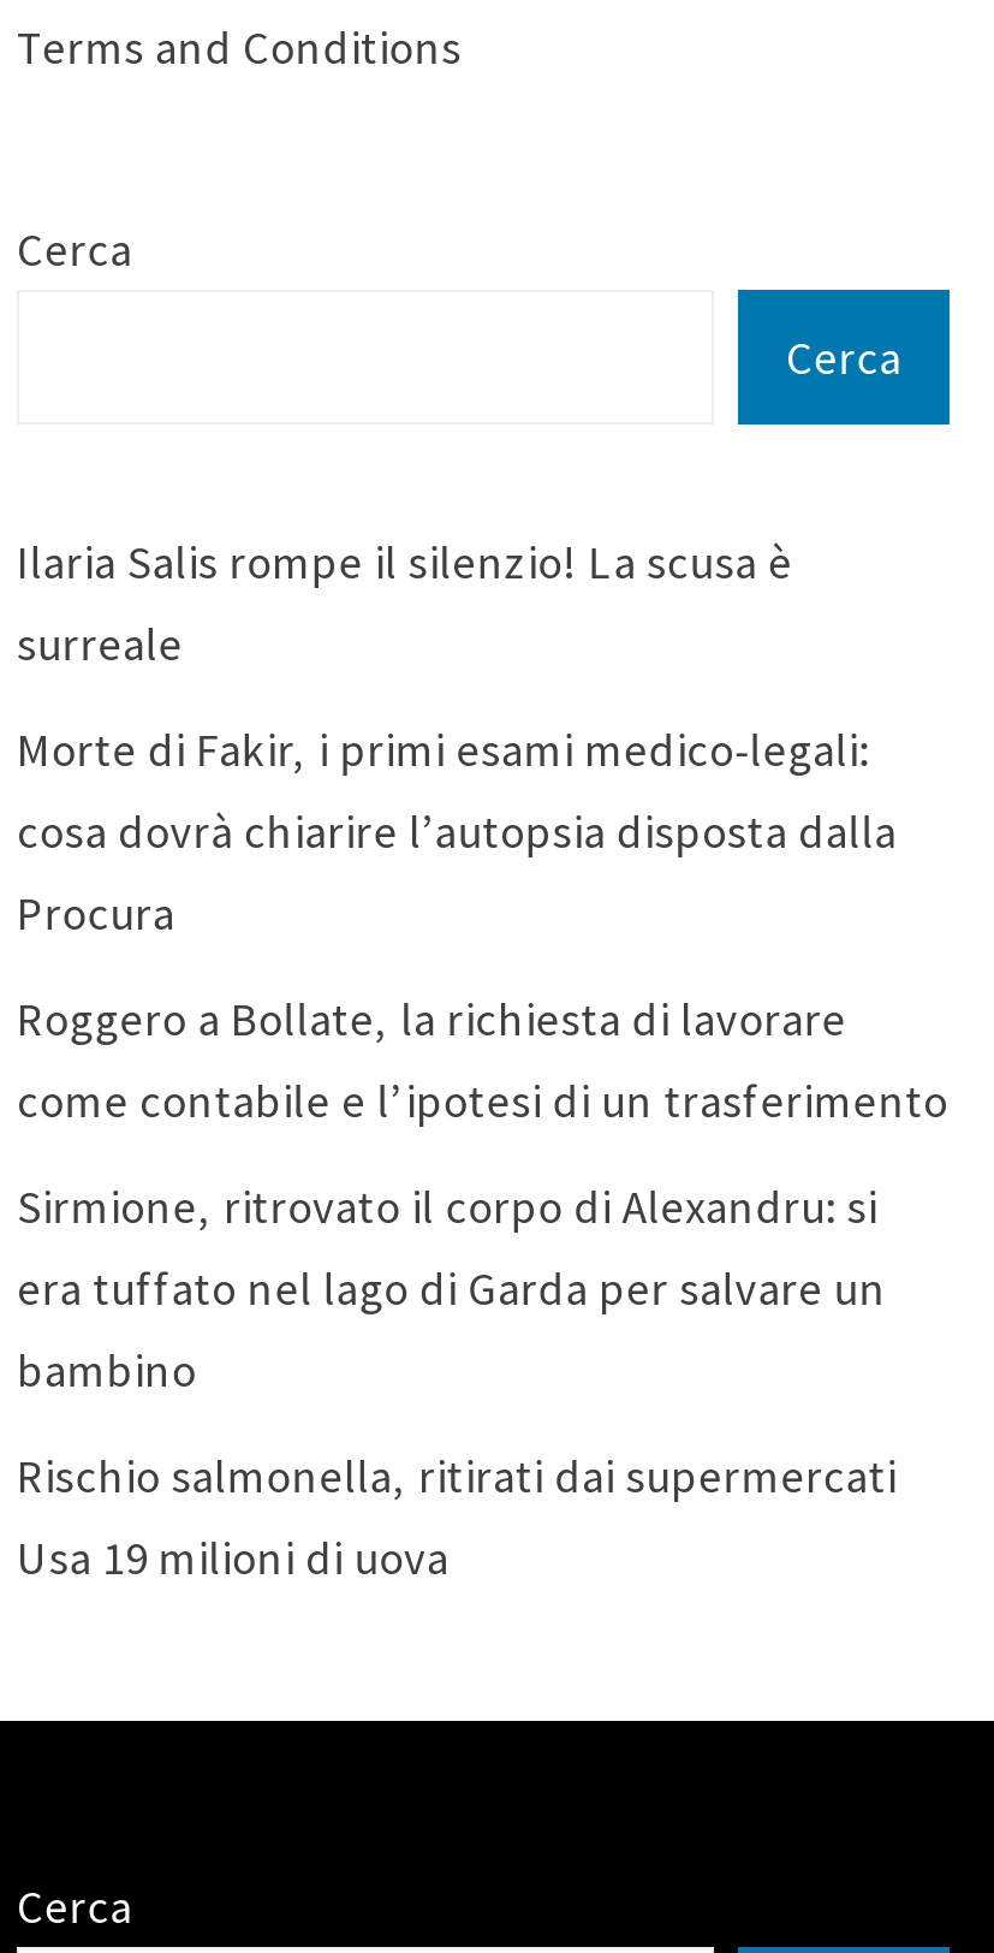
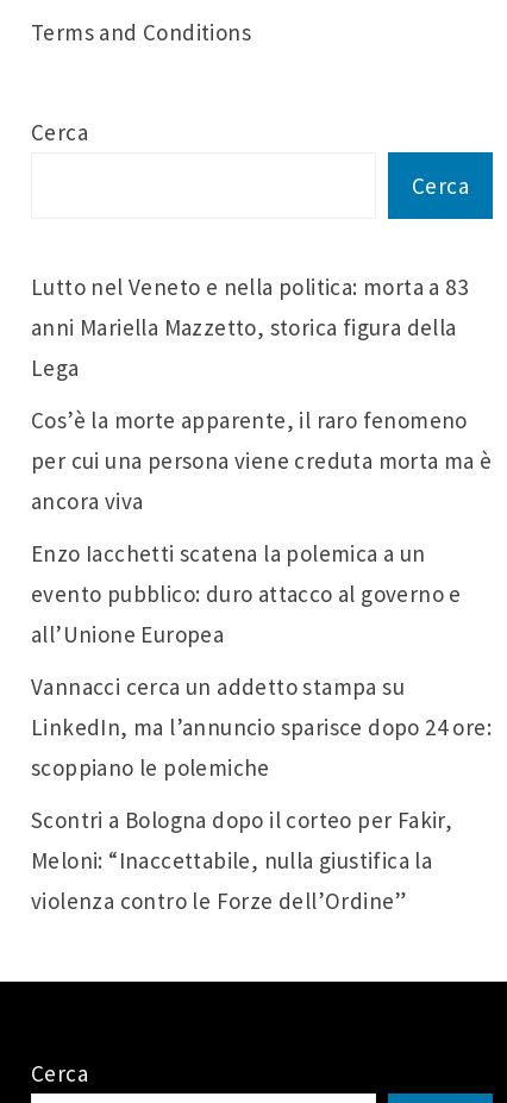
[17,533,793,673] Ilaria Salis rompe il silenzio! La scusa è | surreale -> [31,273,468,382] Lutto nel Veneto e nella politica: morta a 83 | anni Mariella Mazzetto, storica figura della | Lega
[17,721,897,942] Morte di Fakir, i primi esami medico-legali: | cosa dovrà chiarire l’autopsia disposta dalla | Procura -> [31,406,492,515] Cos’è la morte apparente, il raro fenomeno | per cui una persona viene creduta morta ma è | ancora viva
[17,990,948,1130] Roggero a Bollate, la richiesta di lavorare | come contabile e l’ipotesi di un trasferimento -> [31,539,462,649] Enzo Iacchetti scatena la polemica a un | evento pubblico: duro attacco al governo e | all’Unione Europea
[17,1178,886,1399] Sirmione, ritrovato il corpo di Alexandru: si | era tuffato nel lago di Garda per salvare un | bambino -> [31,673,492,782] Vannacci cerca un addetto stampa su | LinkedIn, ma l’annuncio sparisce dopo 24 ore: | scoppiano le polemiche
[17,1447,897,1587] Rischio salmonella, ritirati dai supermercati | Usa 19 milioni di uova -> [31,806,452,915] Scontri a Bologna dopo il corteo per Fakir, | Meloni: “Inaccettabile, nulla giustifica la | violenza contro le Forze dell’Ordine”

